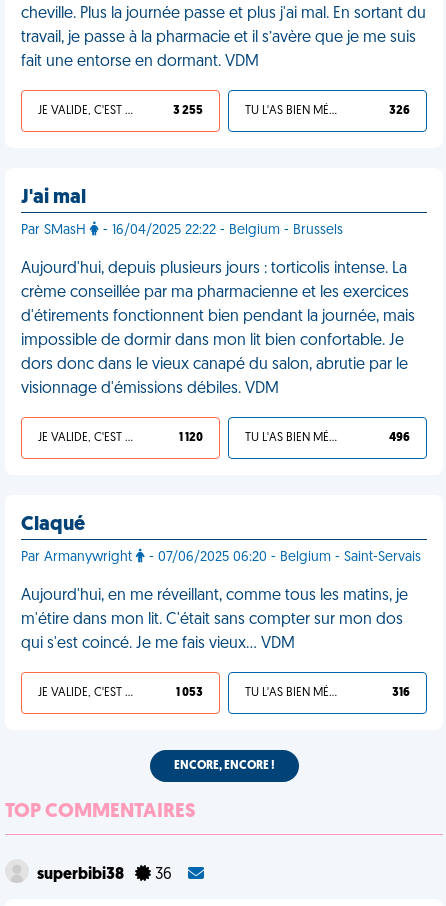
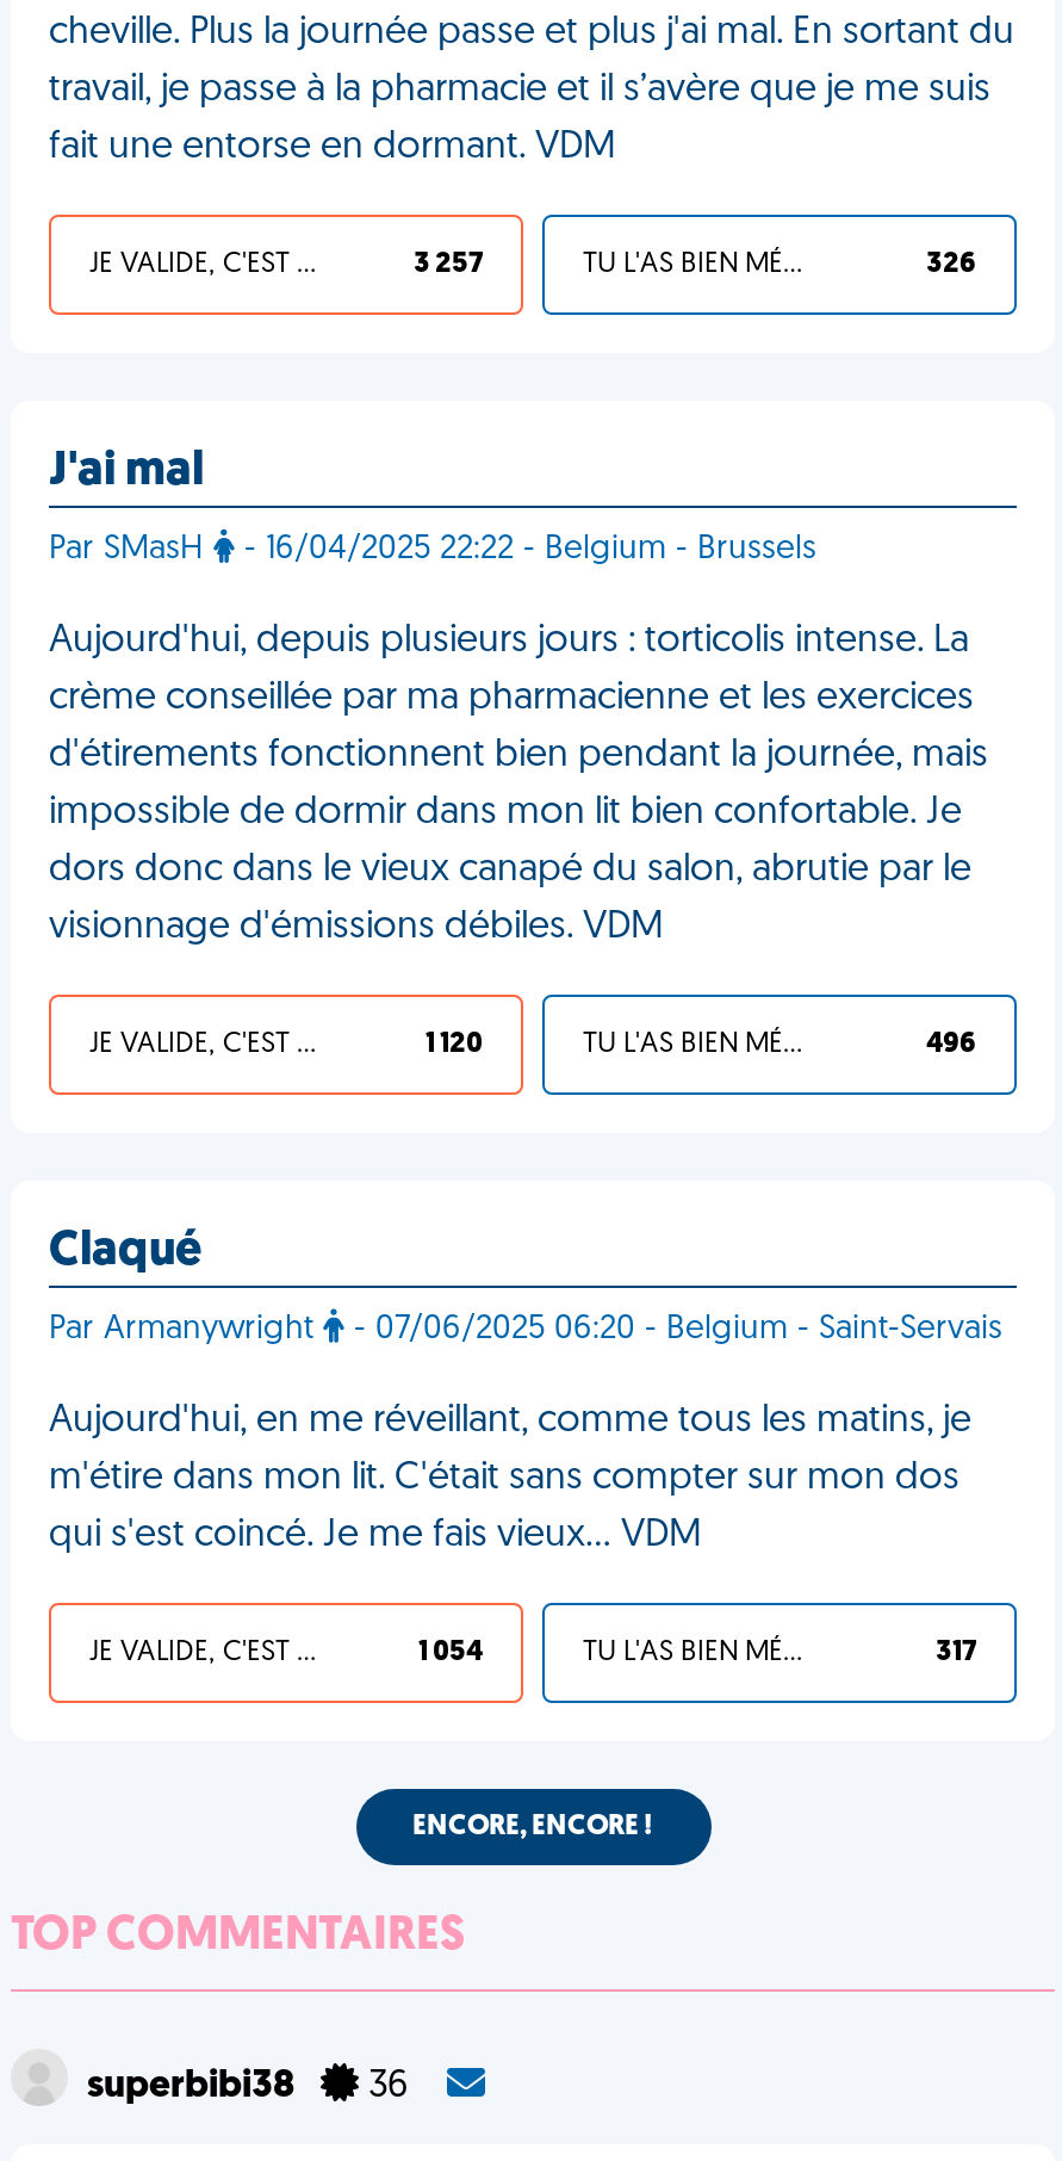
[173,105,203,117] 3 255 -> [414,250,483,279] 3 257
[176,687,203,699] 1 053 -> [418,1639,483,1667] 1 054
[392,687,410,699] 316 -> [936,1639,976,1667] 317

